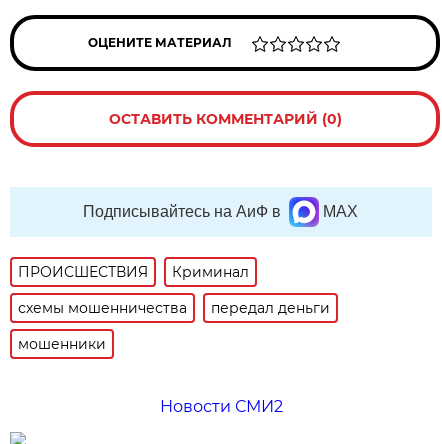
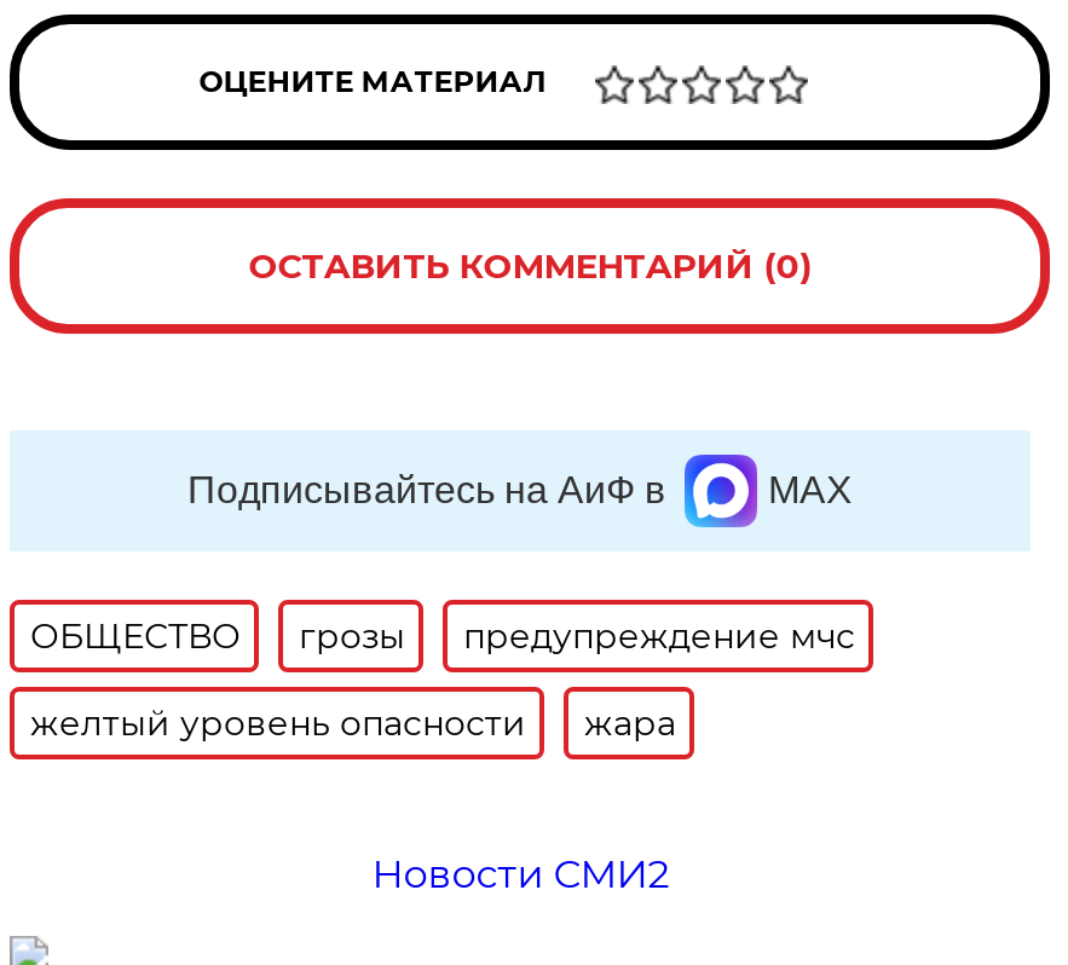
[18,263,330,353] ПРОИСШЕСТВИЯ | Криминал | схемы мошенничества | передал деньги | мошенники -> [30,614,855,745] ОБЩЕСТВО | грозы | предупреждение мчс | желтый уровень опасности | жара

